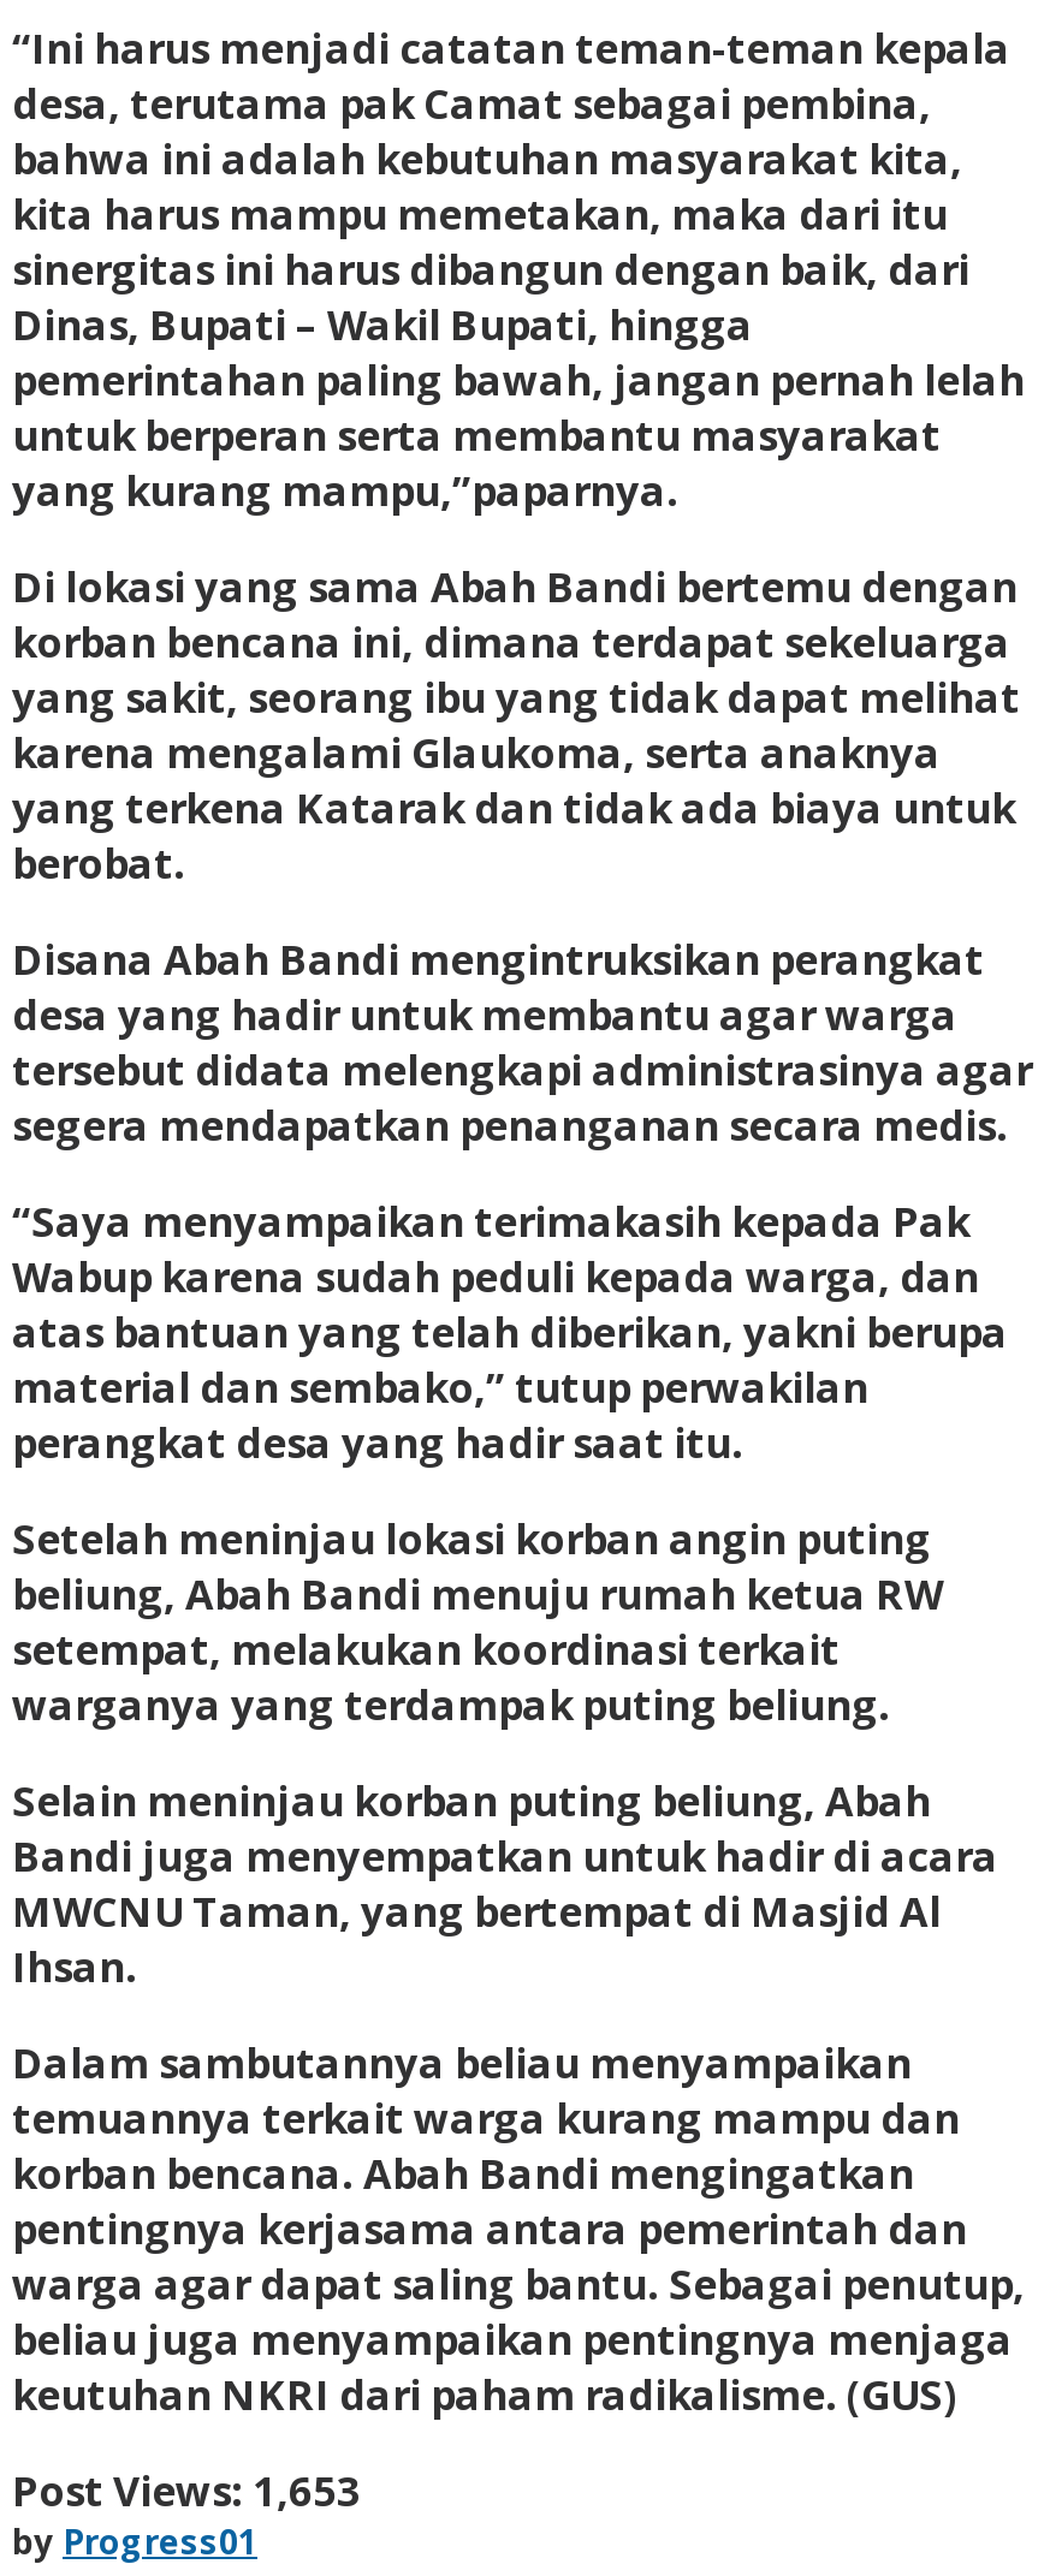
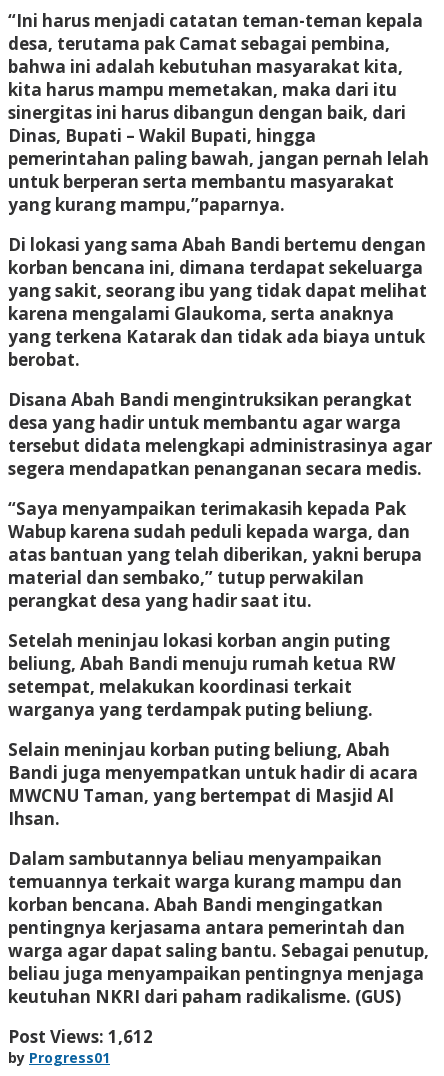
[12,2463,361,2518] Post Views: 1,653 -> [8,1025,153,1048] Post Views: 1,612

